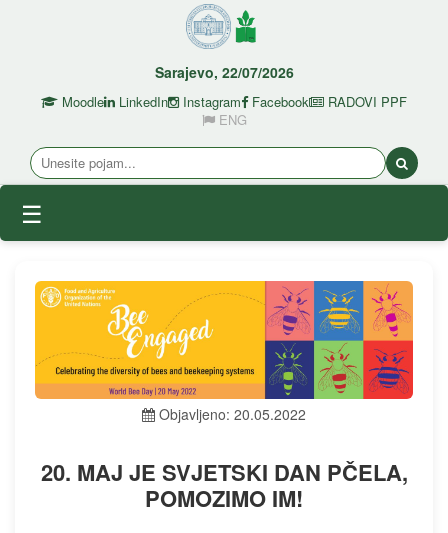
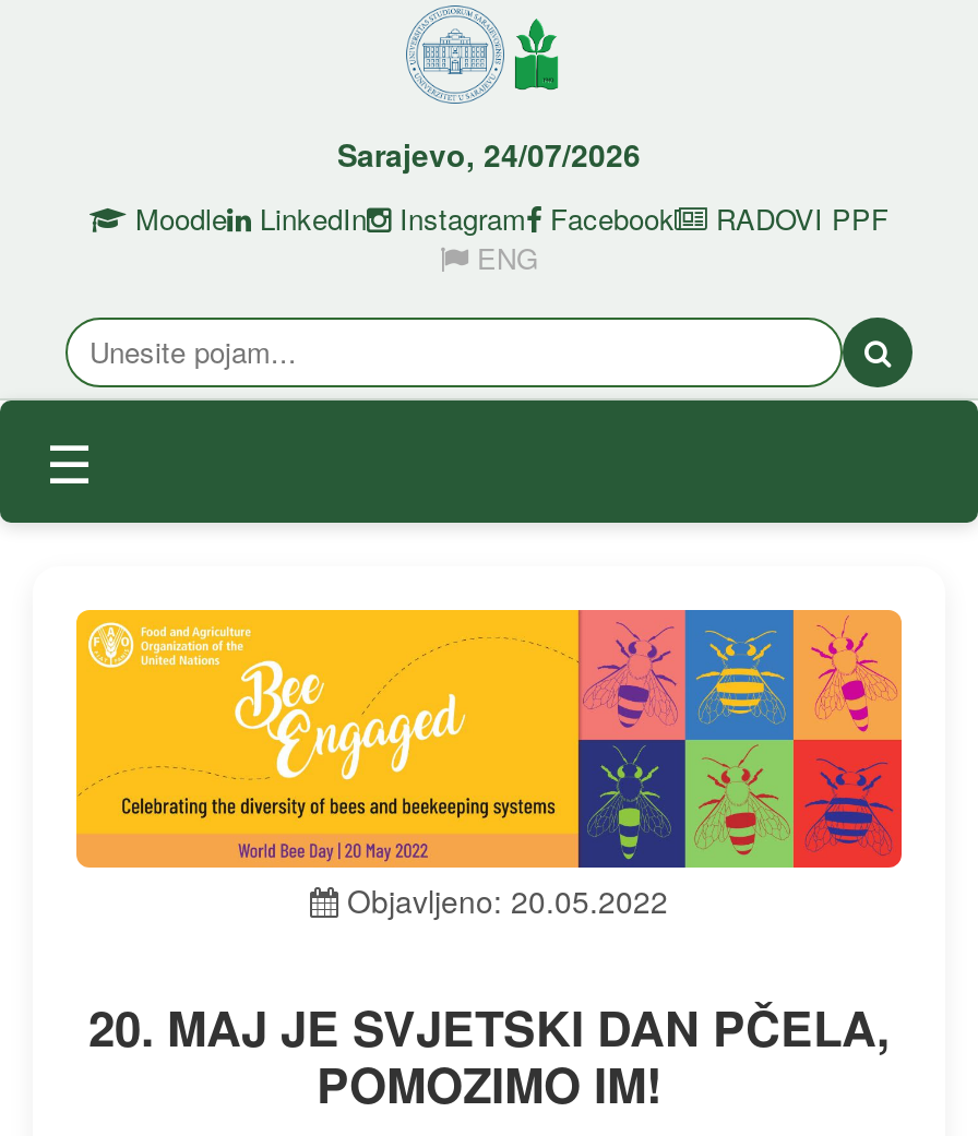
[154,62,293,82] Sarajevo, 22/07/2026 -> [337,132,641,176] Sarajevo, 24/07/2026

